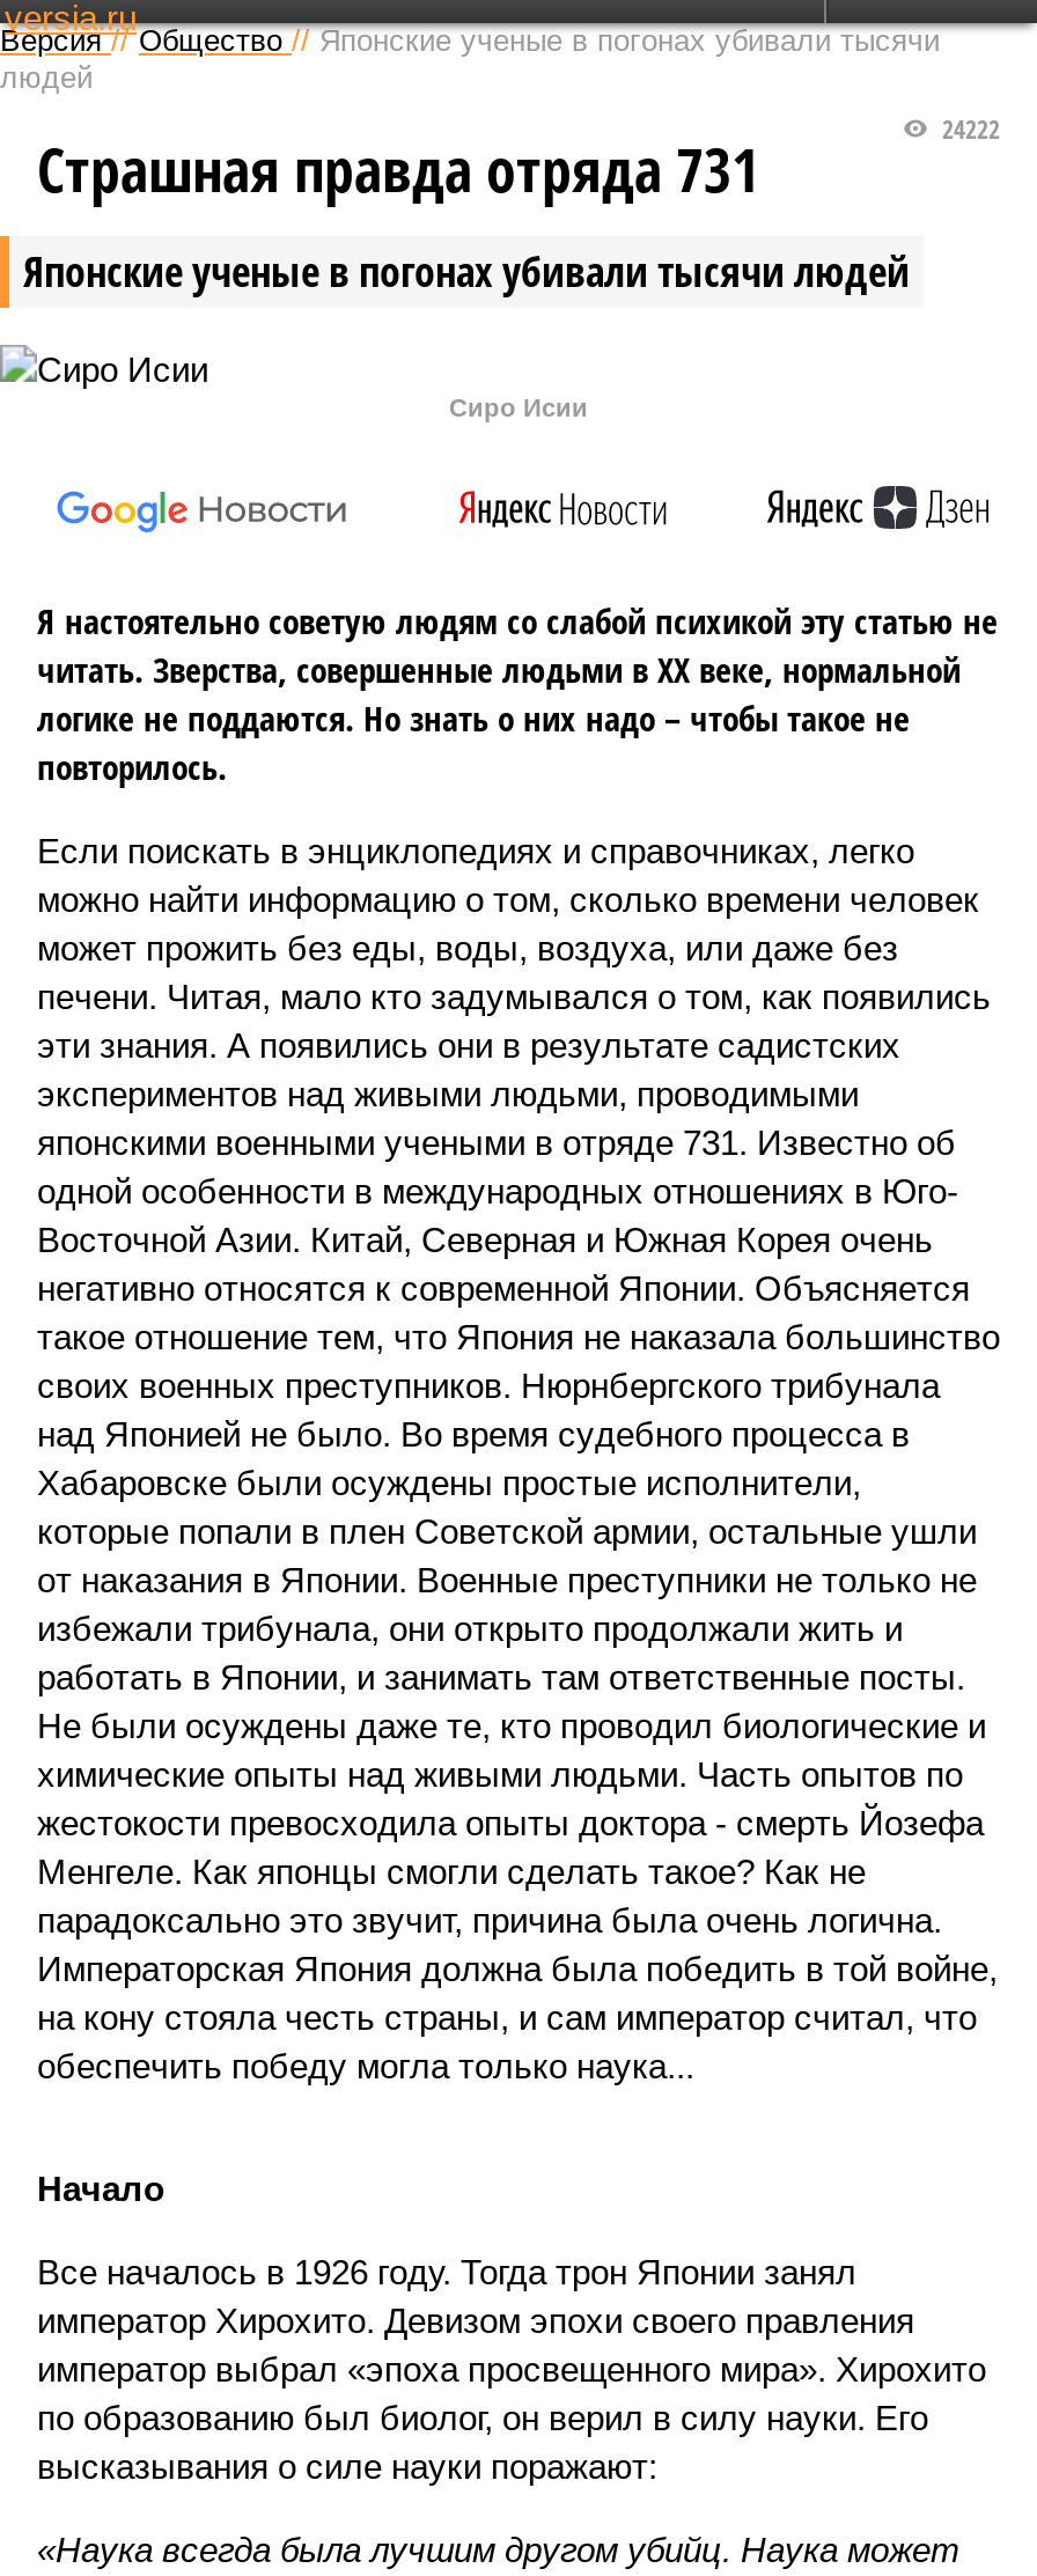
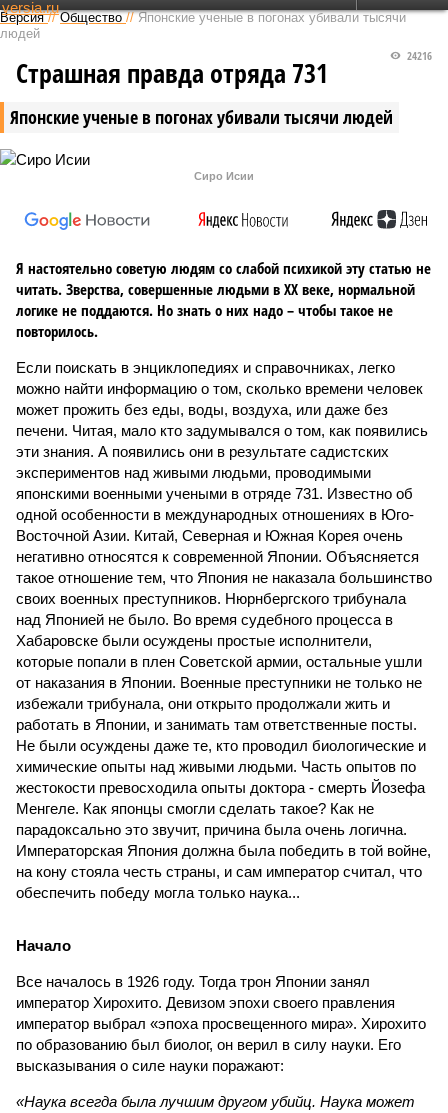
[935,111,1000,146] 24222 -> [404,48,432,63] 24216

